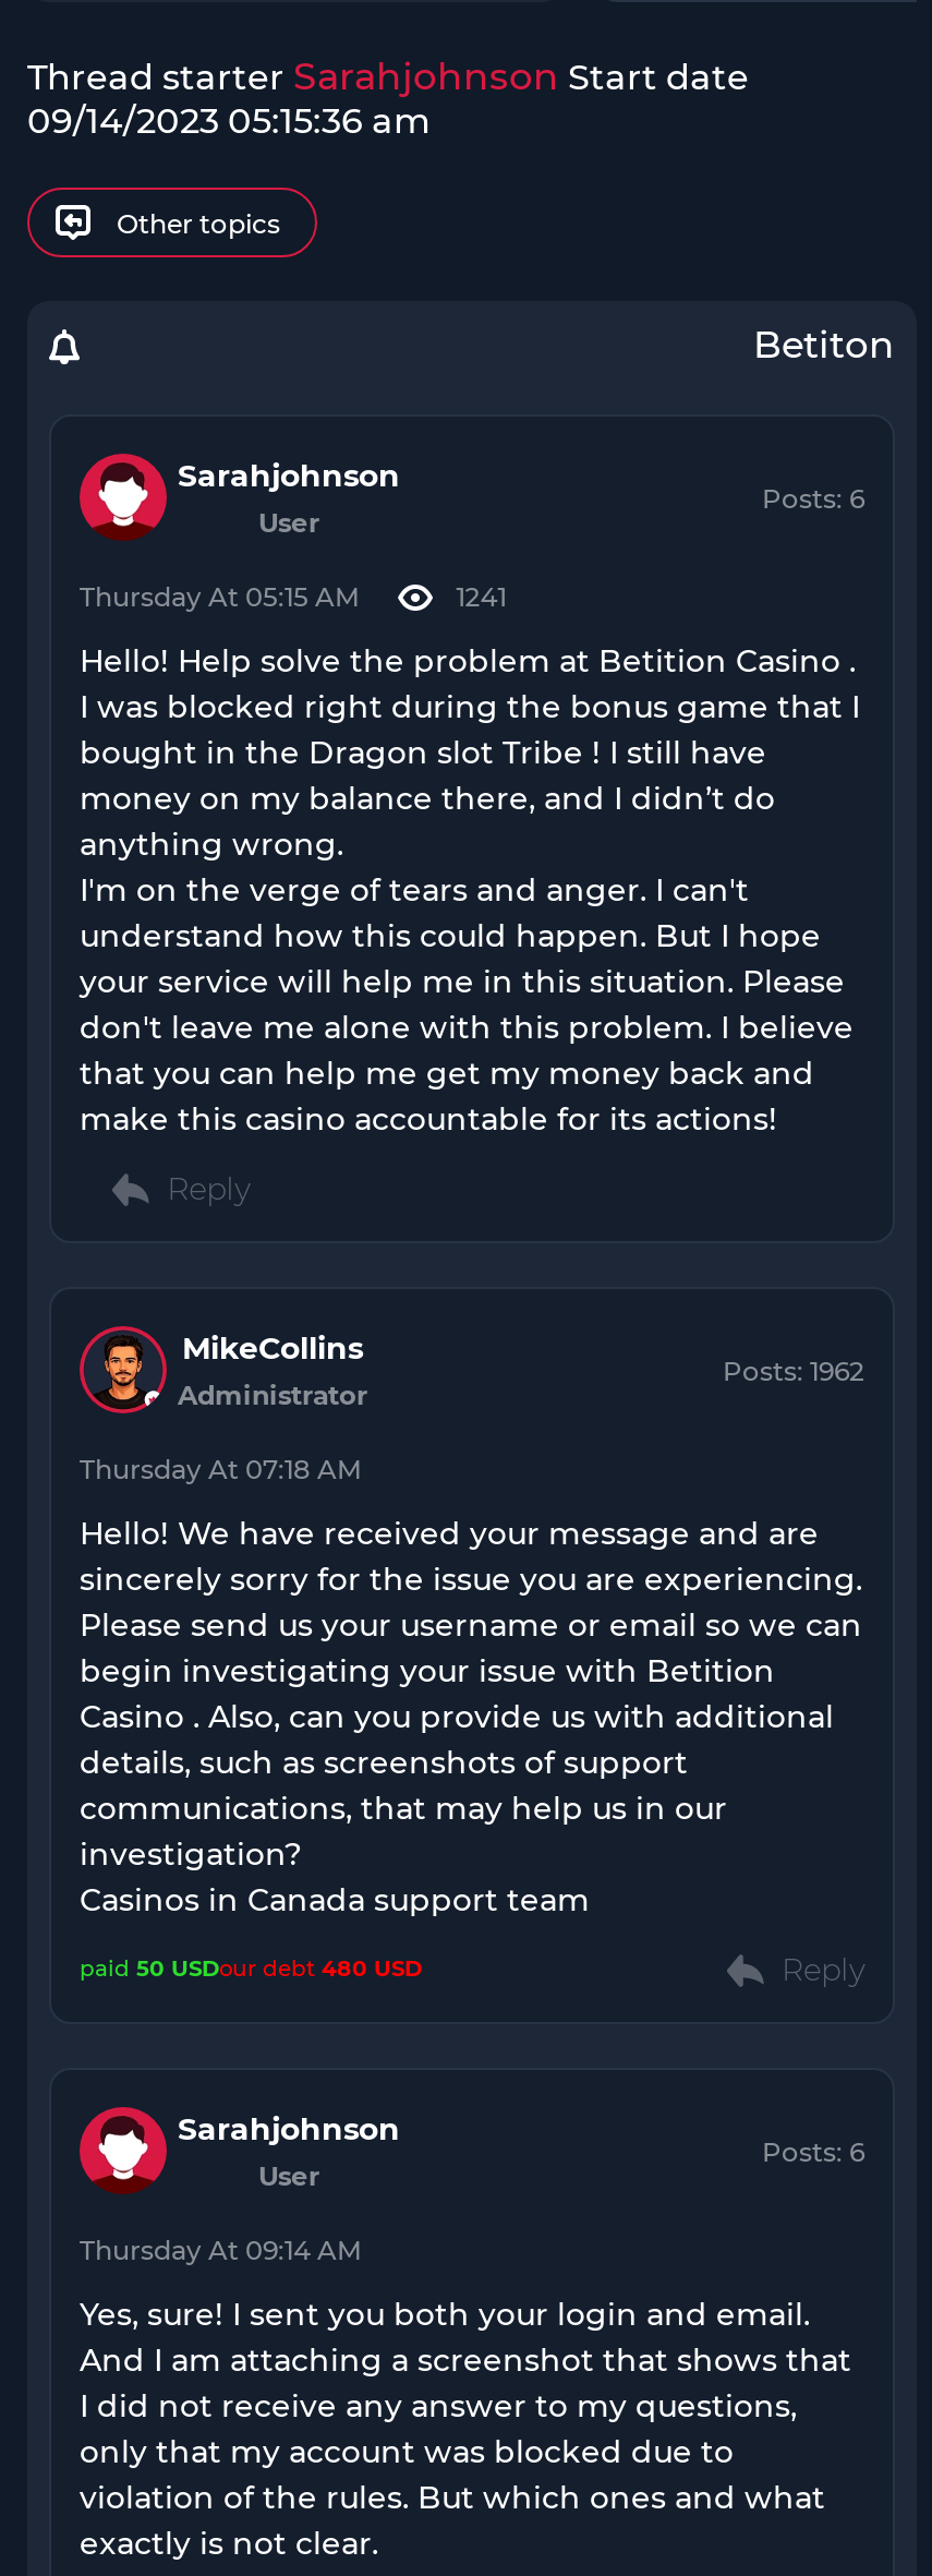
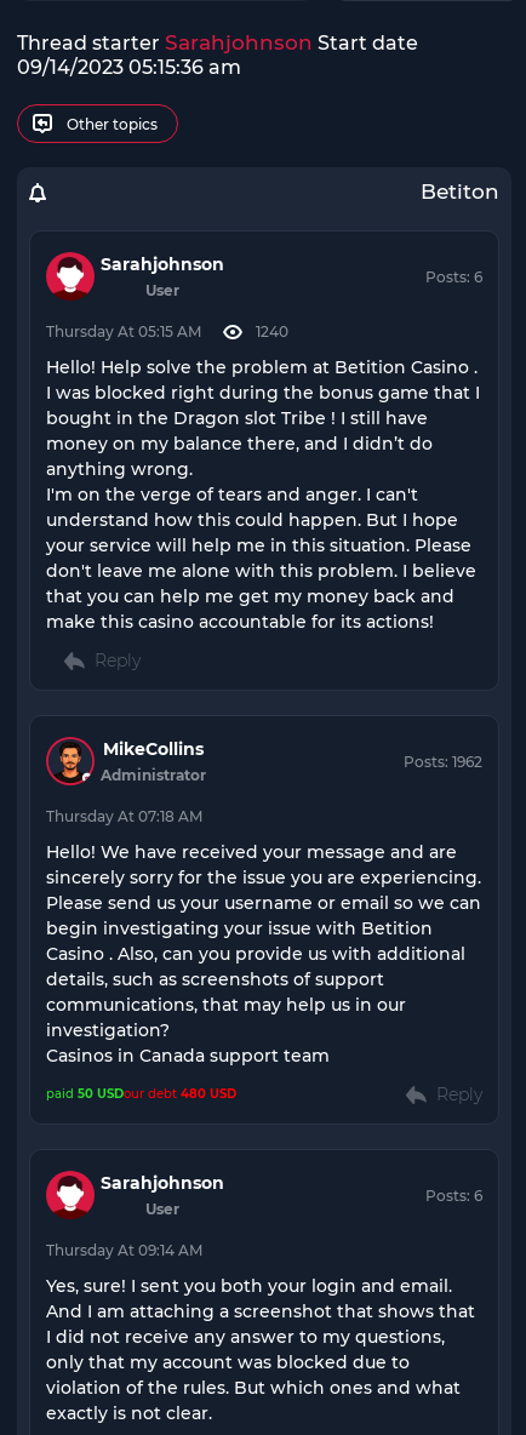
[456,580,506,613] 1241 -> [255,322,288,341] 1240

